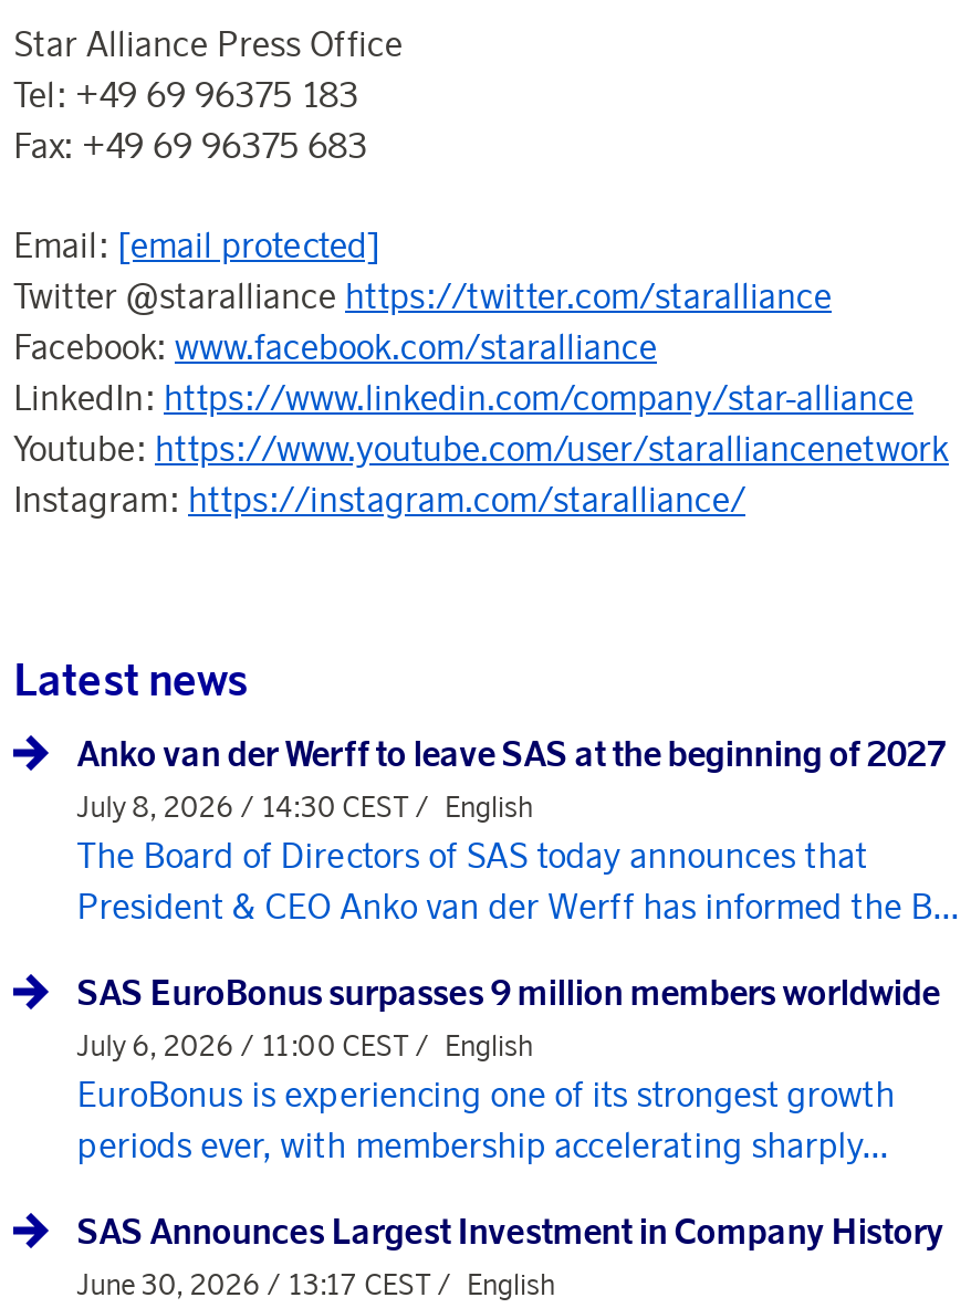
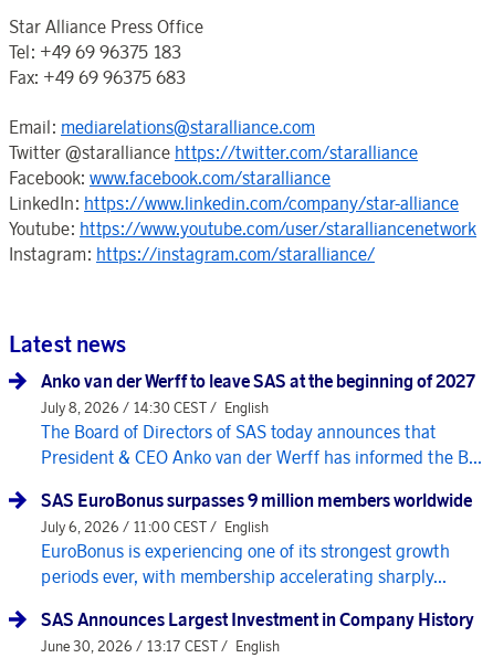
[13,222,380,266] Email: [email protected] -> [9,116,315,138] Email: mediarelations@staralliance.com

